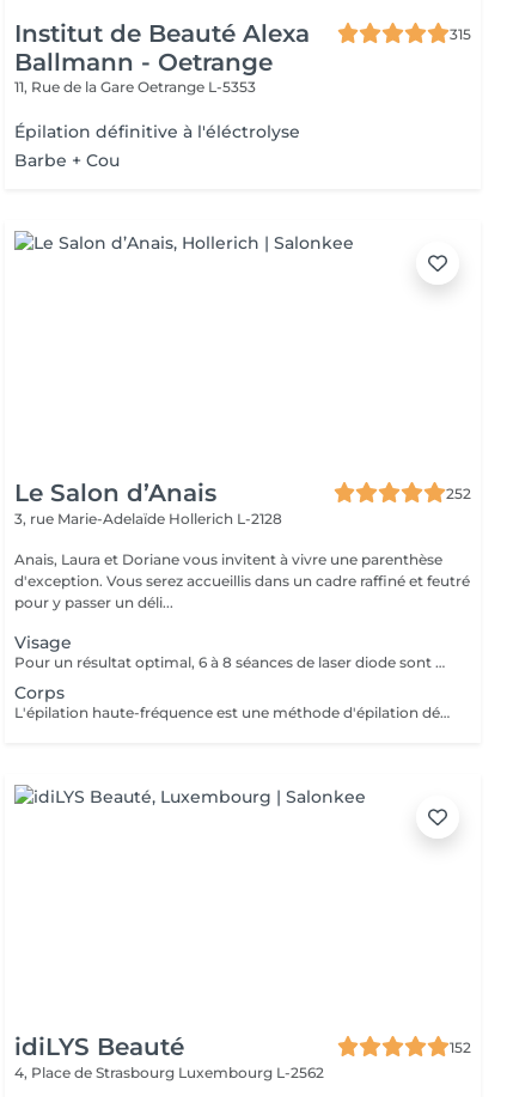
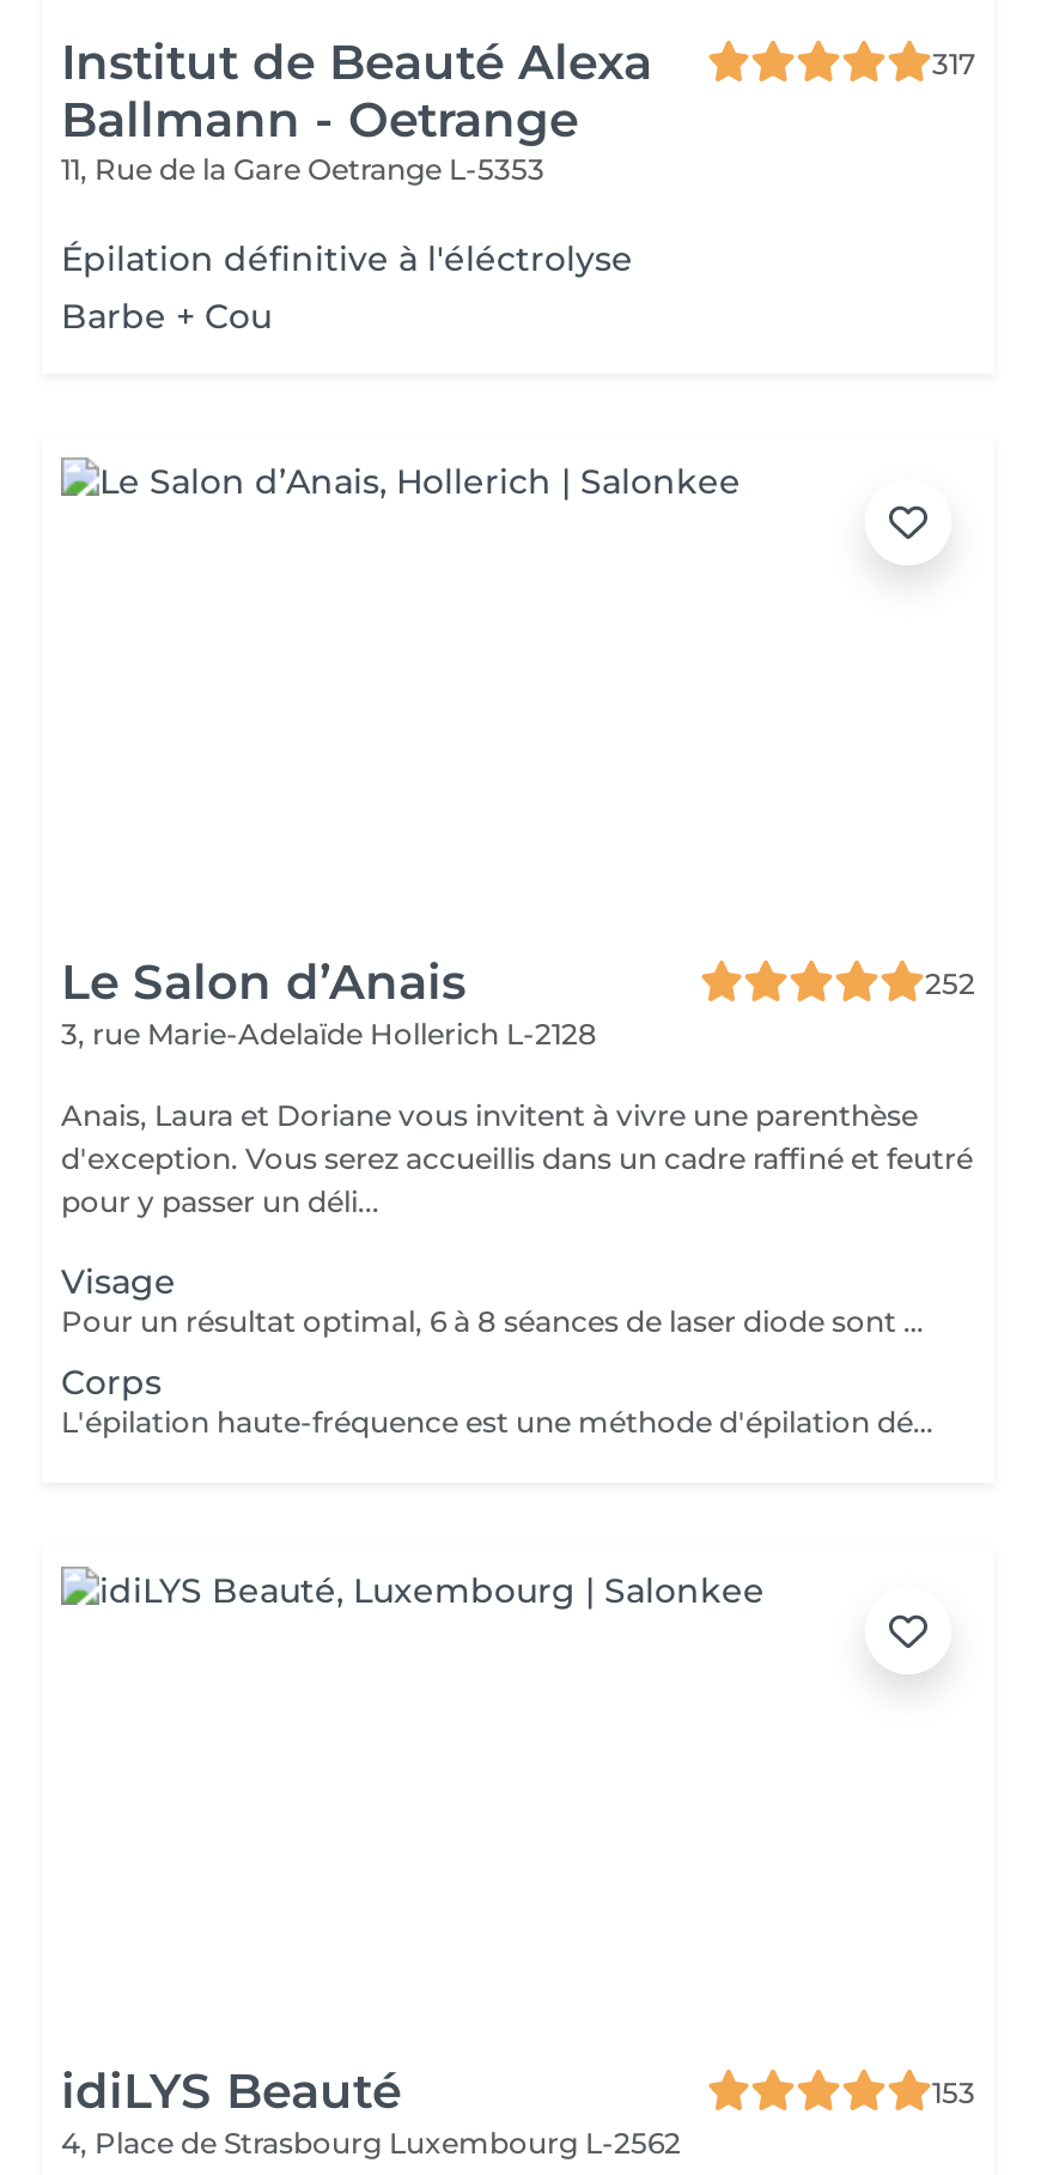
[450,25,471,43] 315 -> [932,46,975,81] 317
[450,1038,471,1056] 152 -> [932,2074,975,2110] 153

